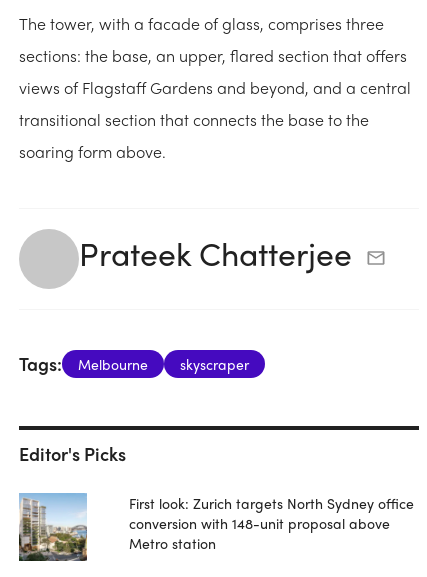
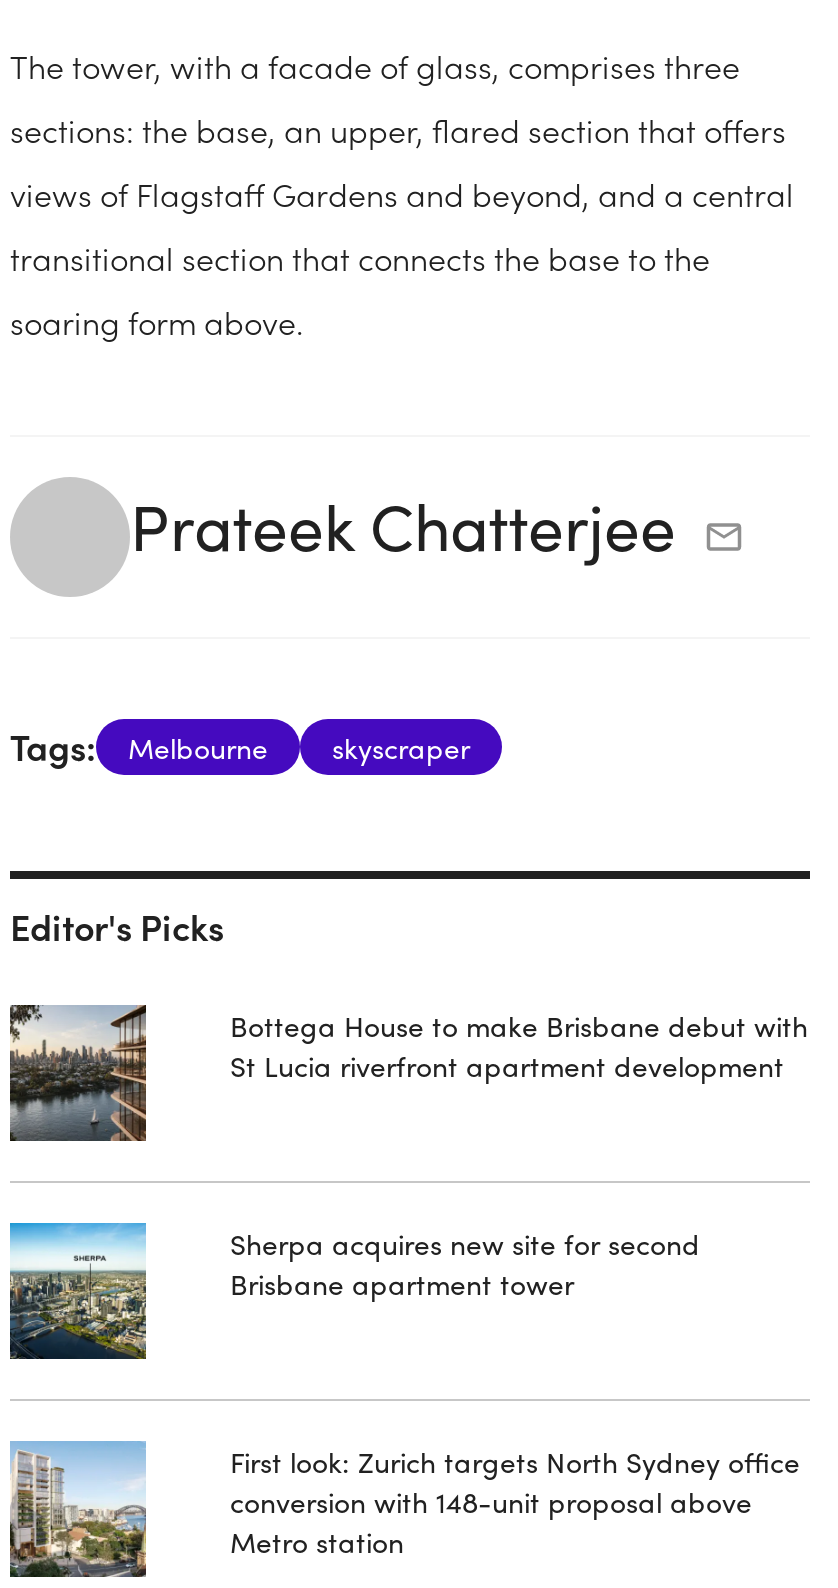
none -> [8,1003,148,1141] [image]
none -> [8,1221,148,1361] [image]
none -> [230,1005,808,1085] Bottega House to make Brisbane debut with | St Lucia riverfront apartment development
none -> [230,1223,700,1303] Sherpa acquires new site for second | Brisbane apartment tower

